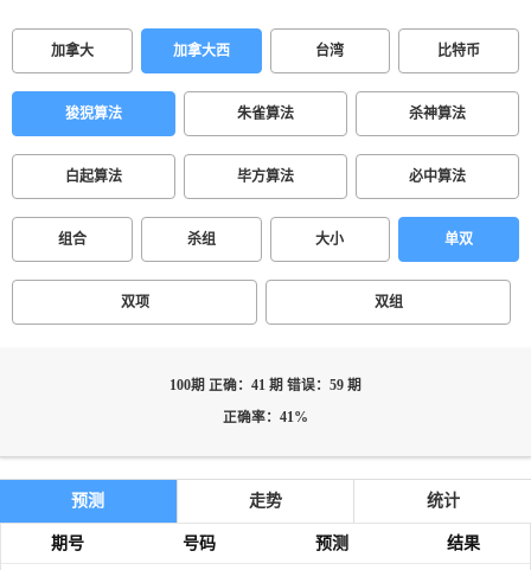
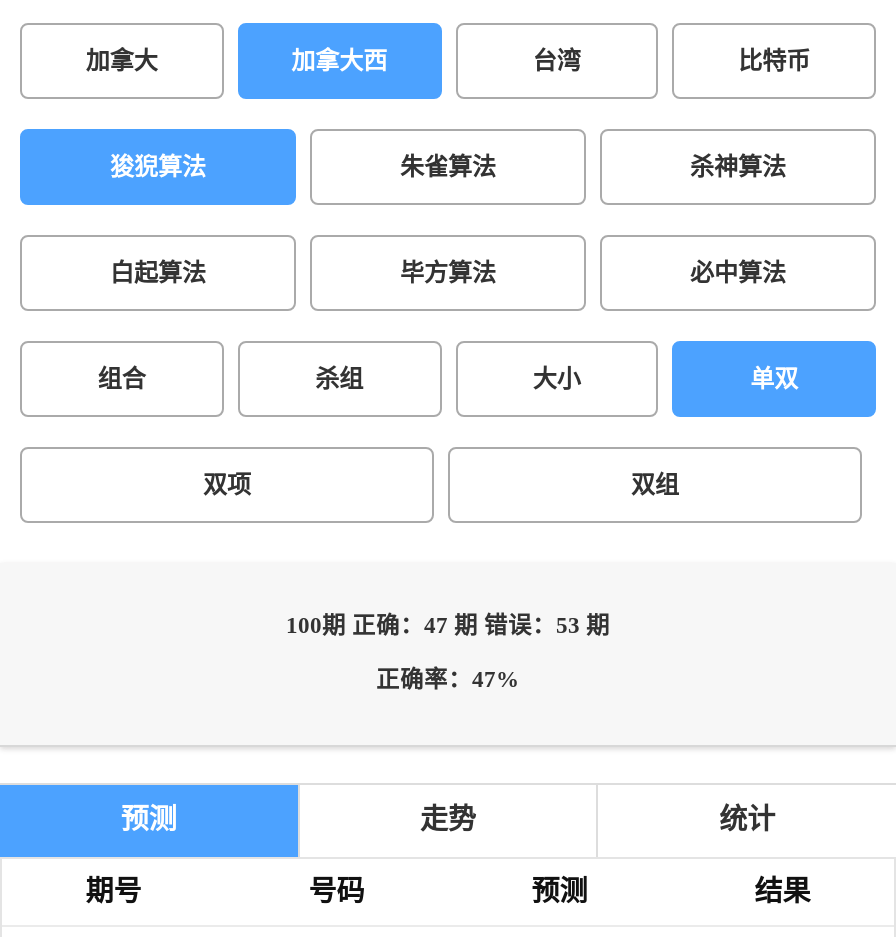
[169,378,362,393] 100期 正确：41 期 错误：59 期 -> [286,613,610,639] 100期 正确：47 期 错误：53 期
[223,410,308,425] 正确率：41% -> [376,667,520,693] 正确率：47%

